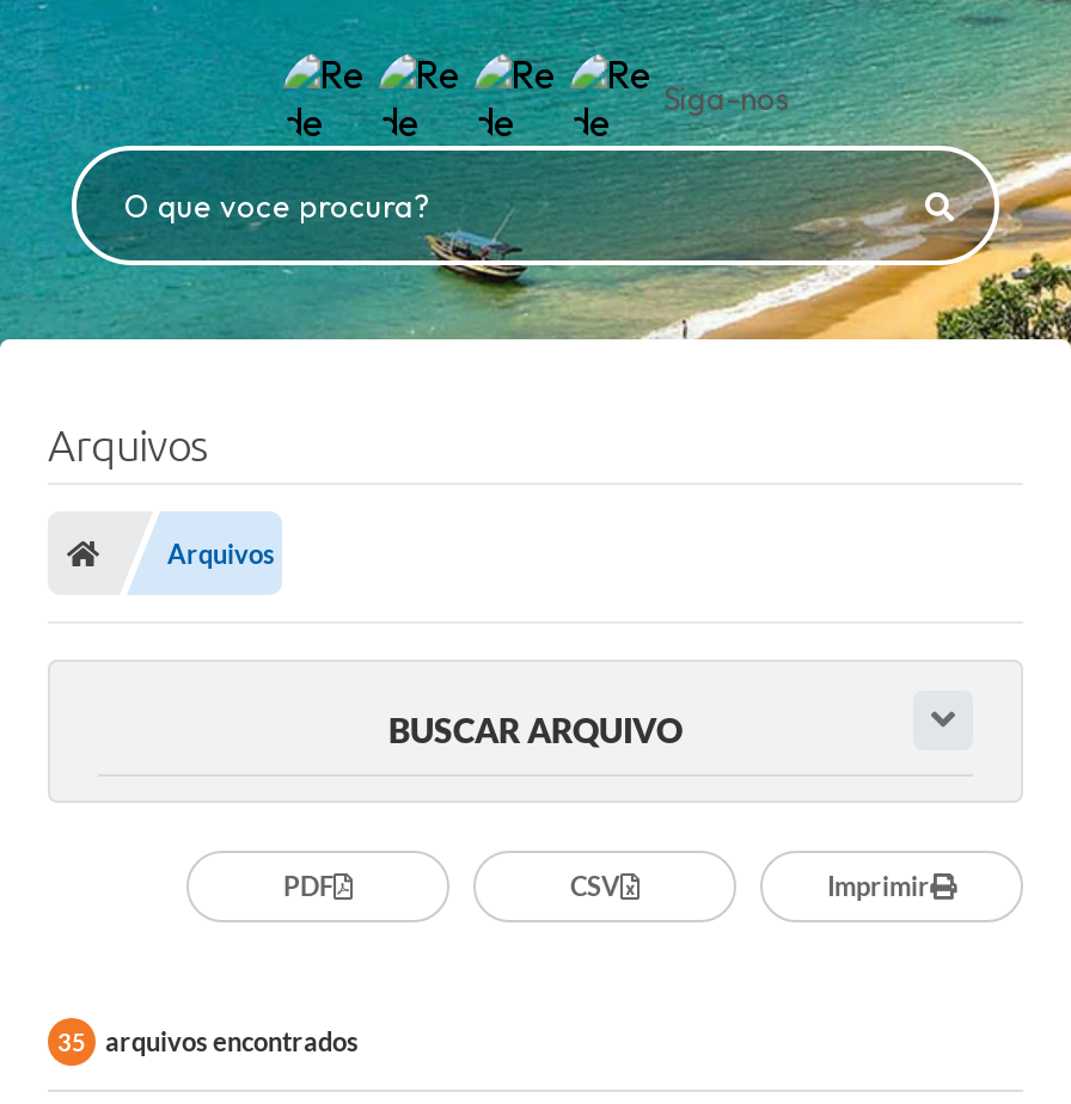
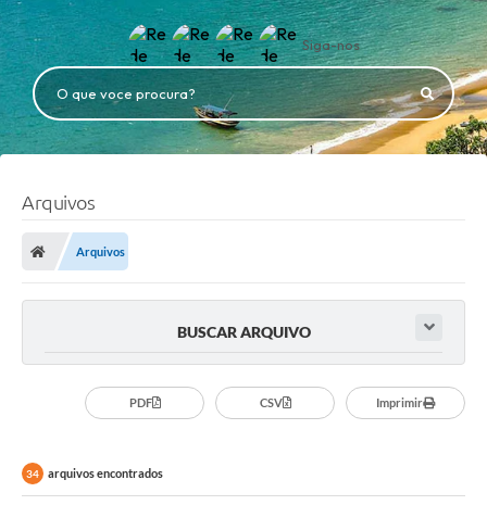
[57,1024,359,1055] 35 arquivos encontrados -> [26,465,163,479] 34 arquivos encontrados

